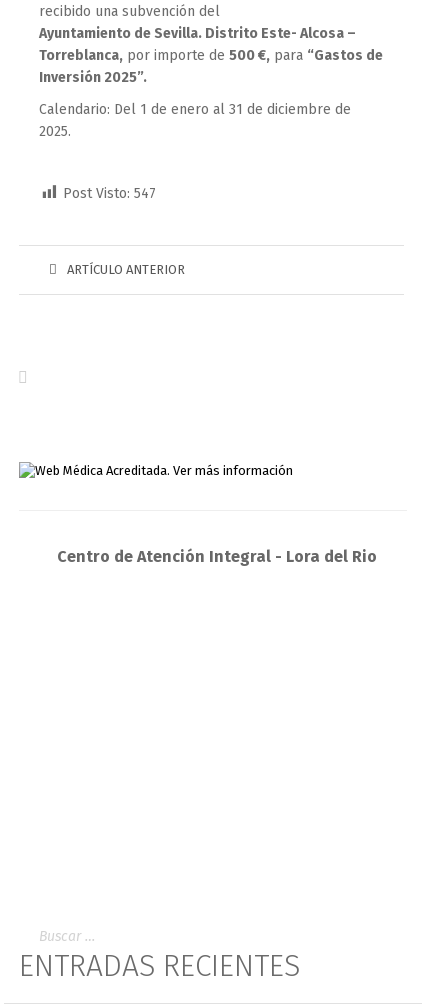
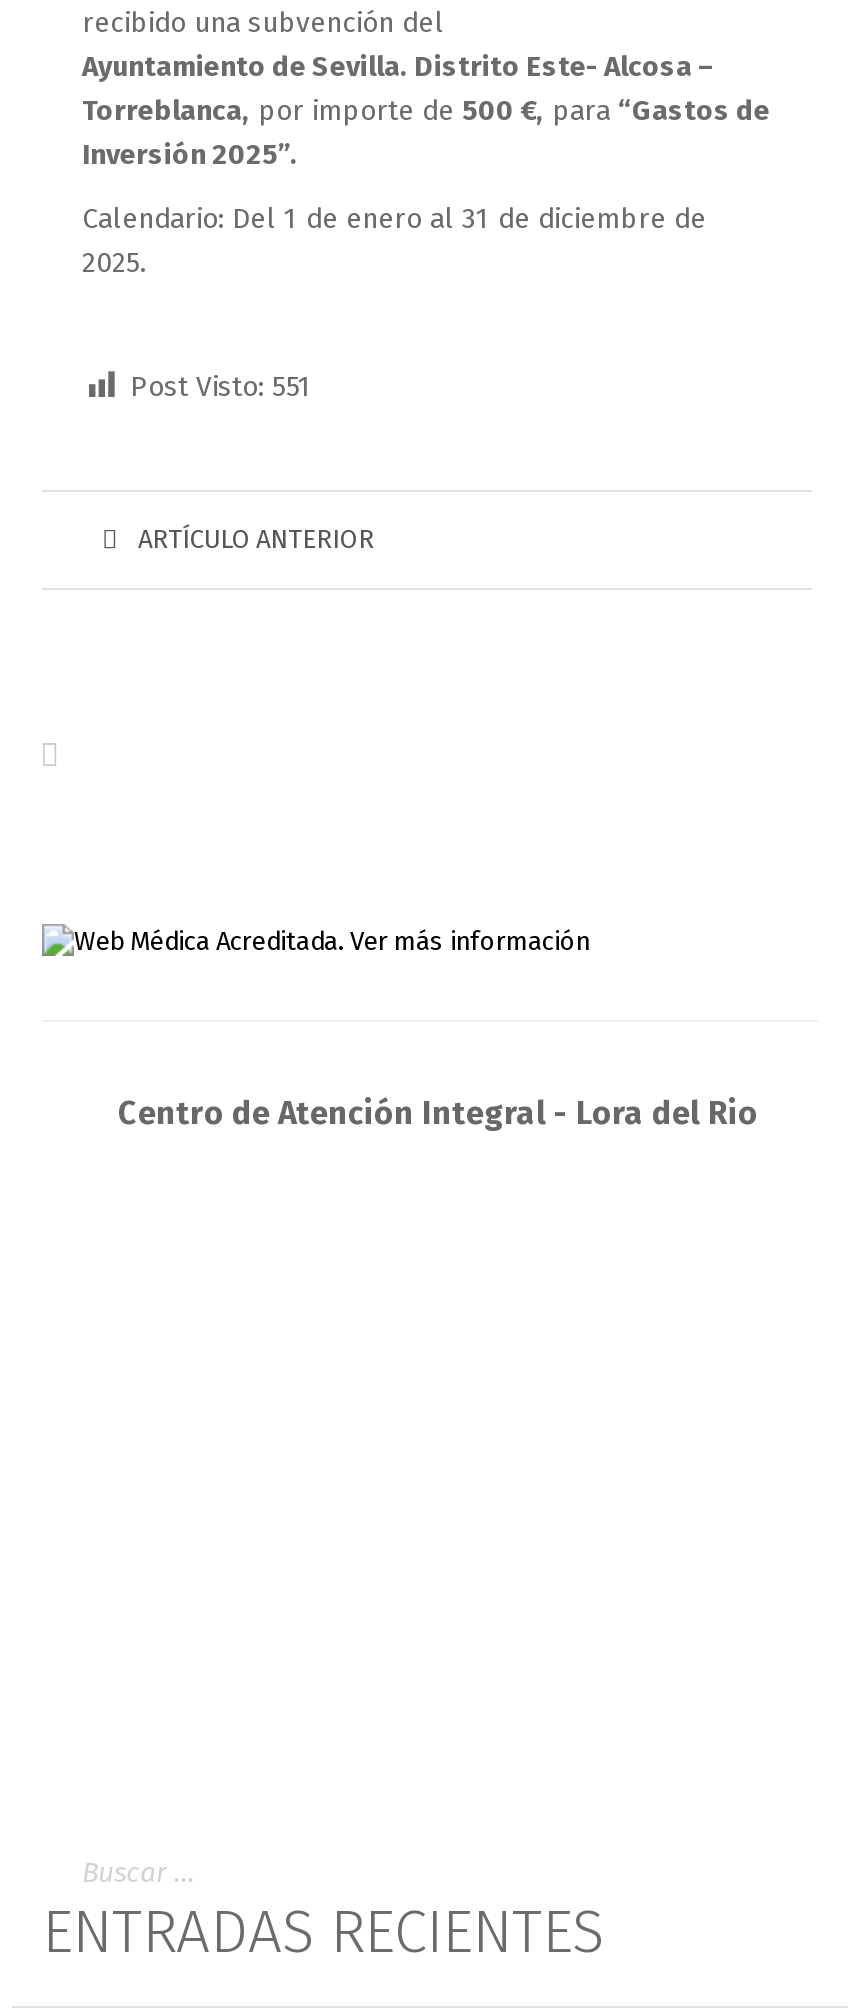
[63,185,156,202] Post Visto: 547 -> [130,370,312,404] Post Visto: 551

